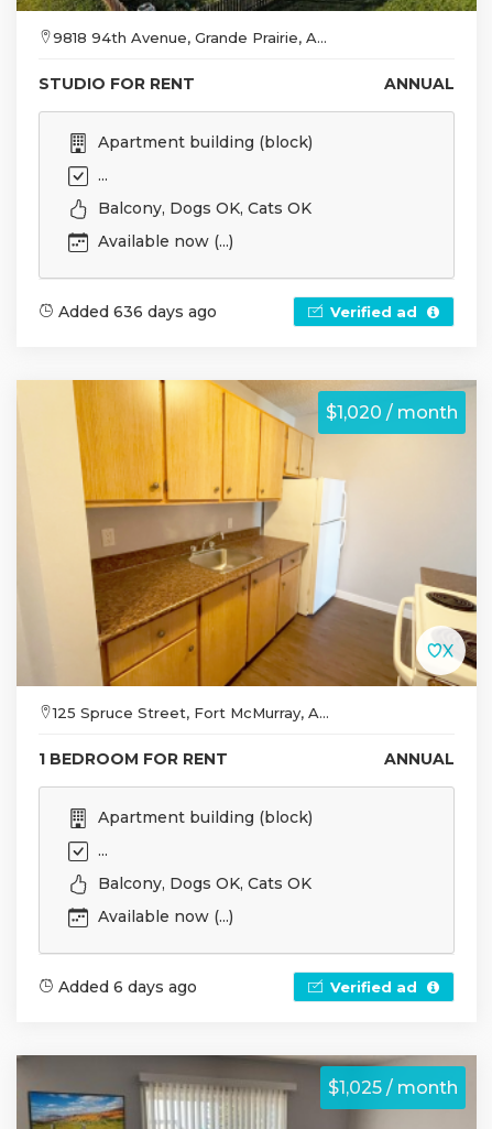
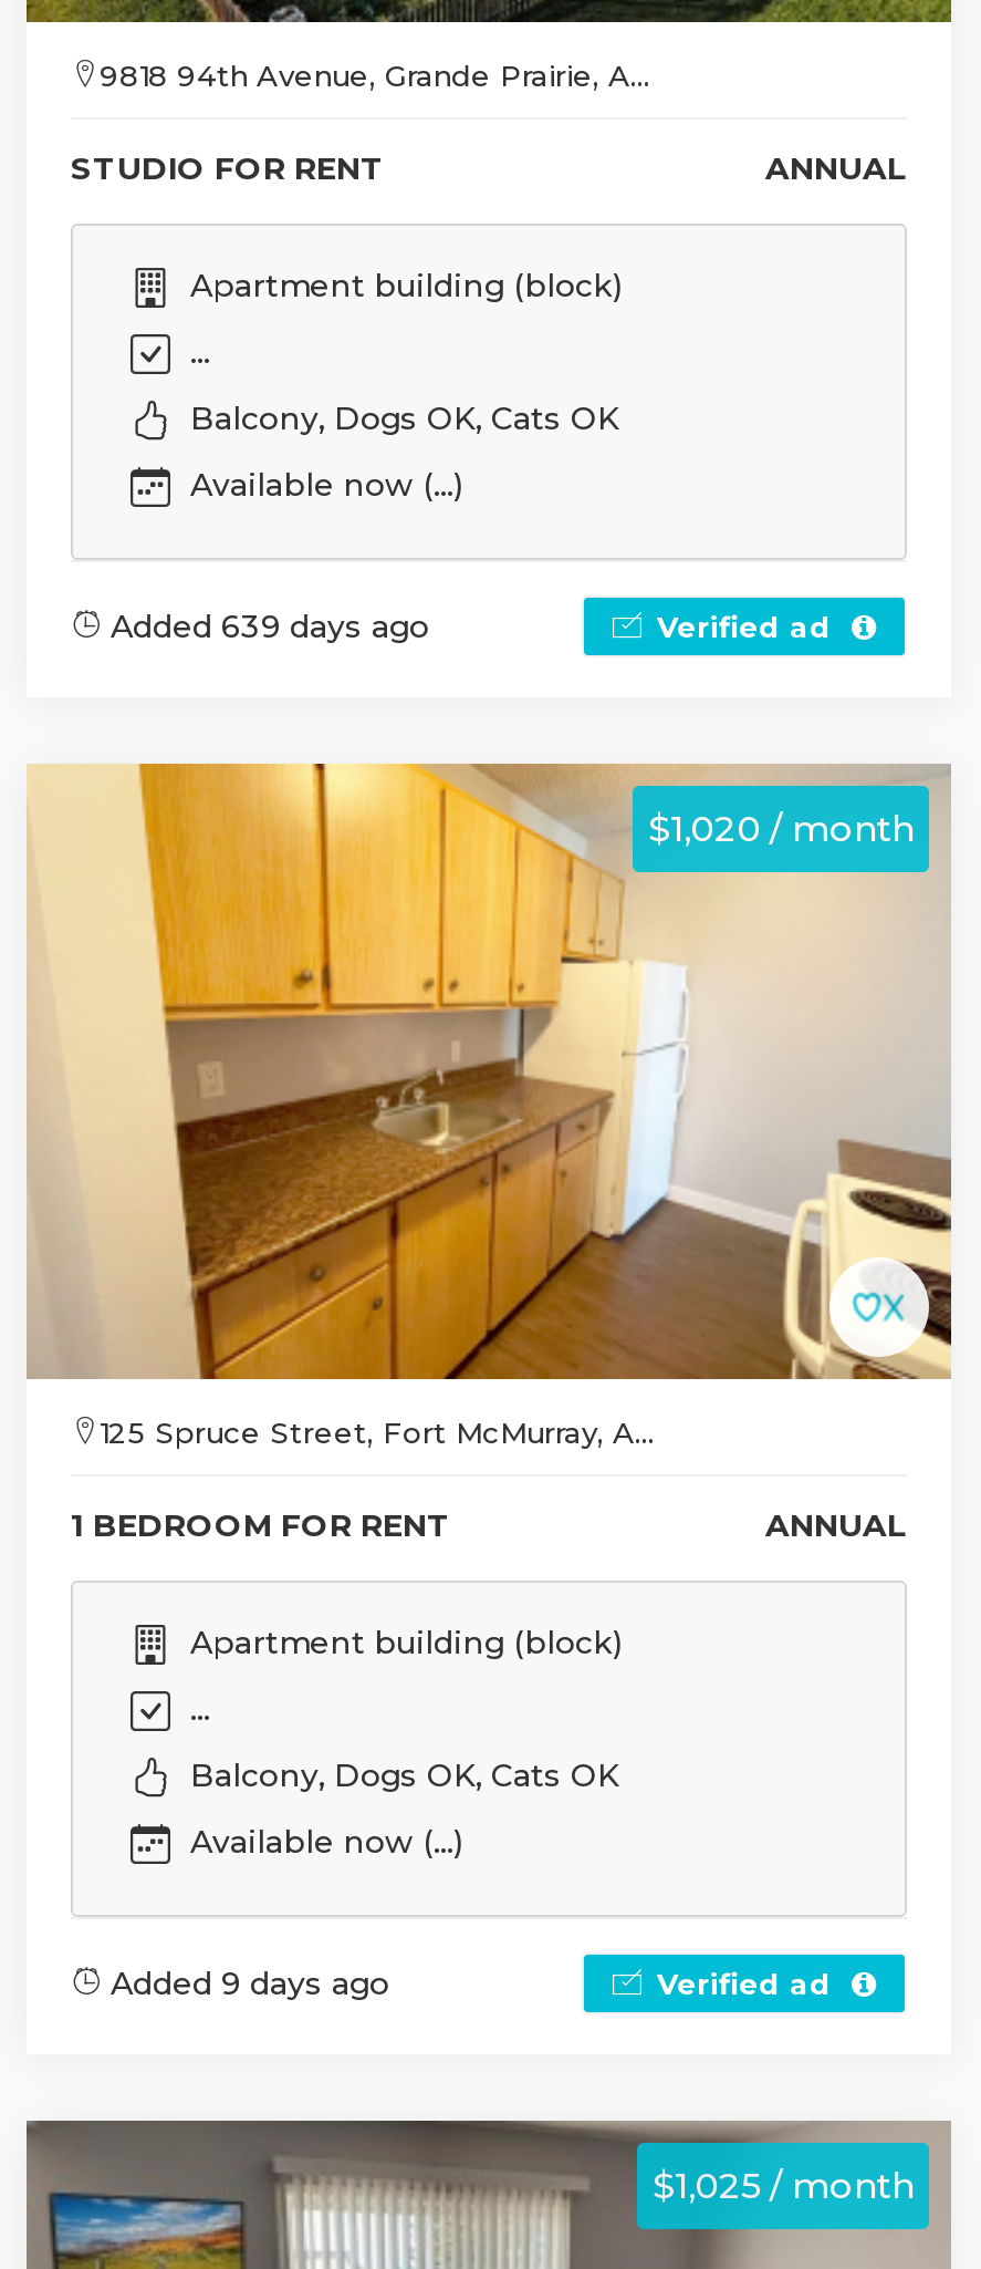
[54,301,217,321] Added 636 days ago -> [102,605,429,645] Added 639 days ago
[54,977,197,997] Added 6 days ago -> [102,1963,389,2003] Added 9 days ago

